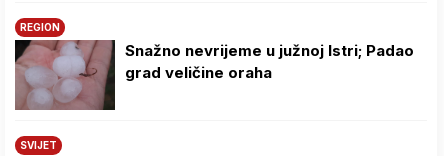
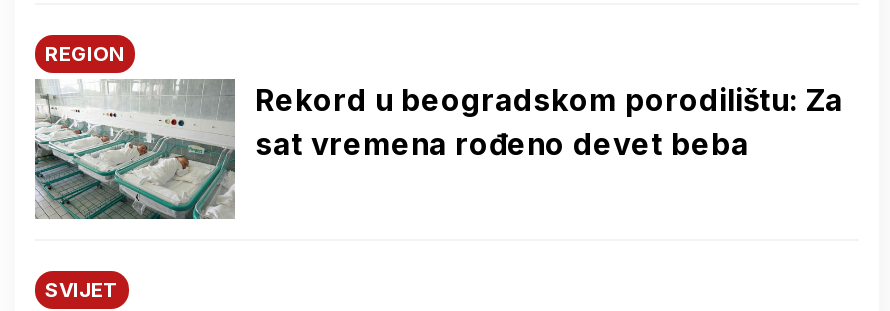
[14,39,414,111] [image] | Snažno nevrijeme u južnoj Istri; Padao | grad veličine oraha -> [33,79,843,221] [image] | Rekord u beogradskom porodilištu: Za | sat vremena rođeno devet beba

